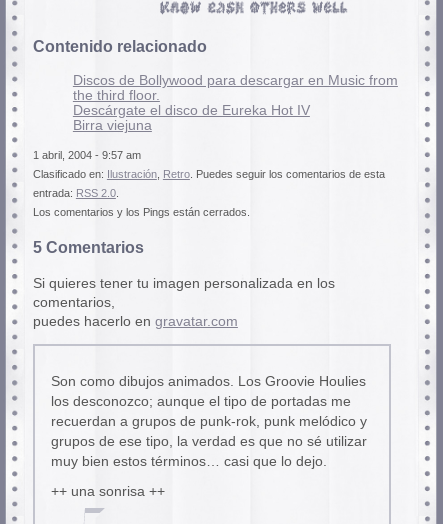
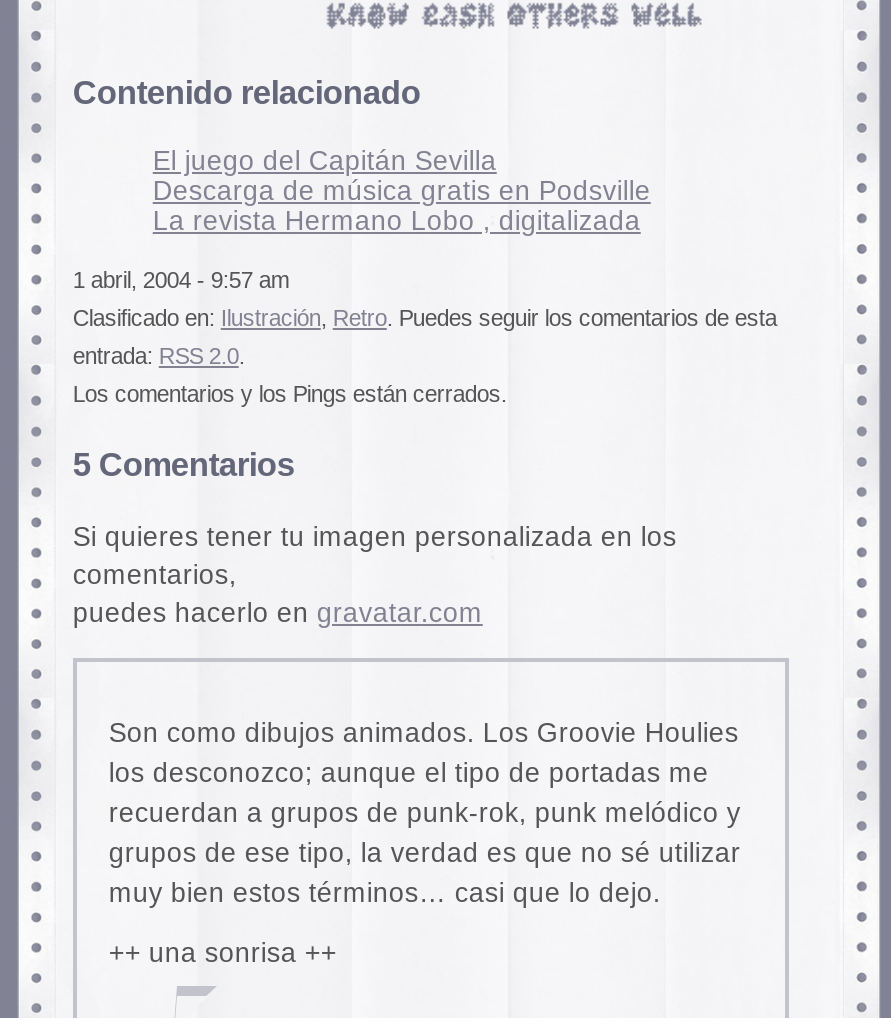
[73,72,398,132] Discos de Bollywood para descargar en Music from | the third floor. | Descárgate el disco de Eureka Hot IV | Birra viejuna -> [153,145,651,235] El juego del Capitán Sevilla | Descarga de música gratis en Podsville | La revista Hermano Lobo , digitalizada

